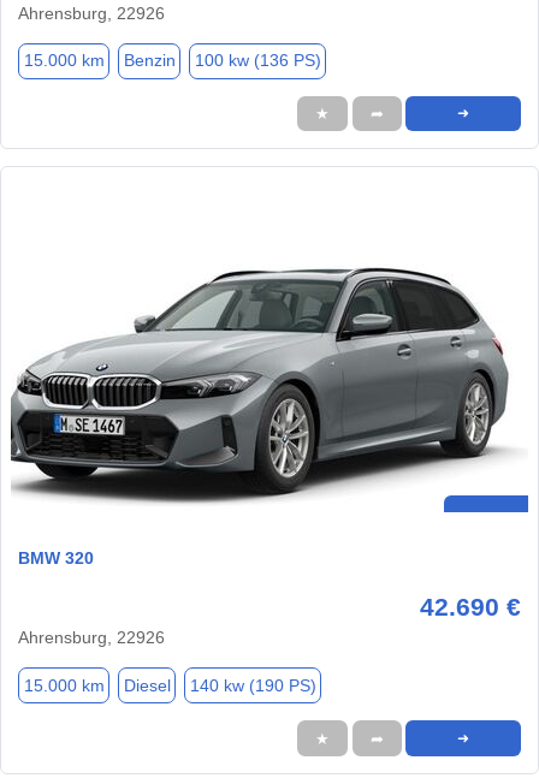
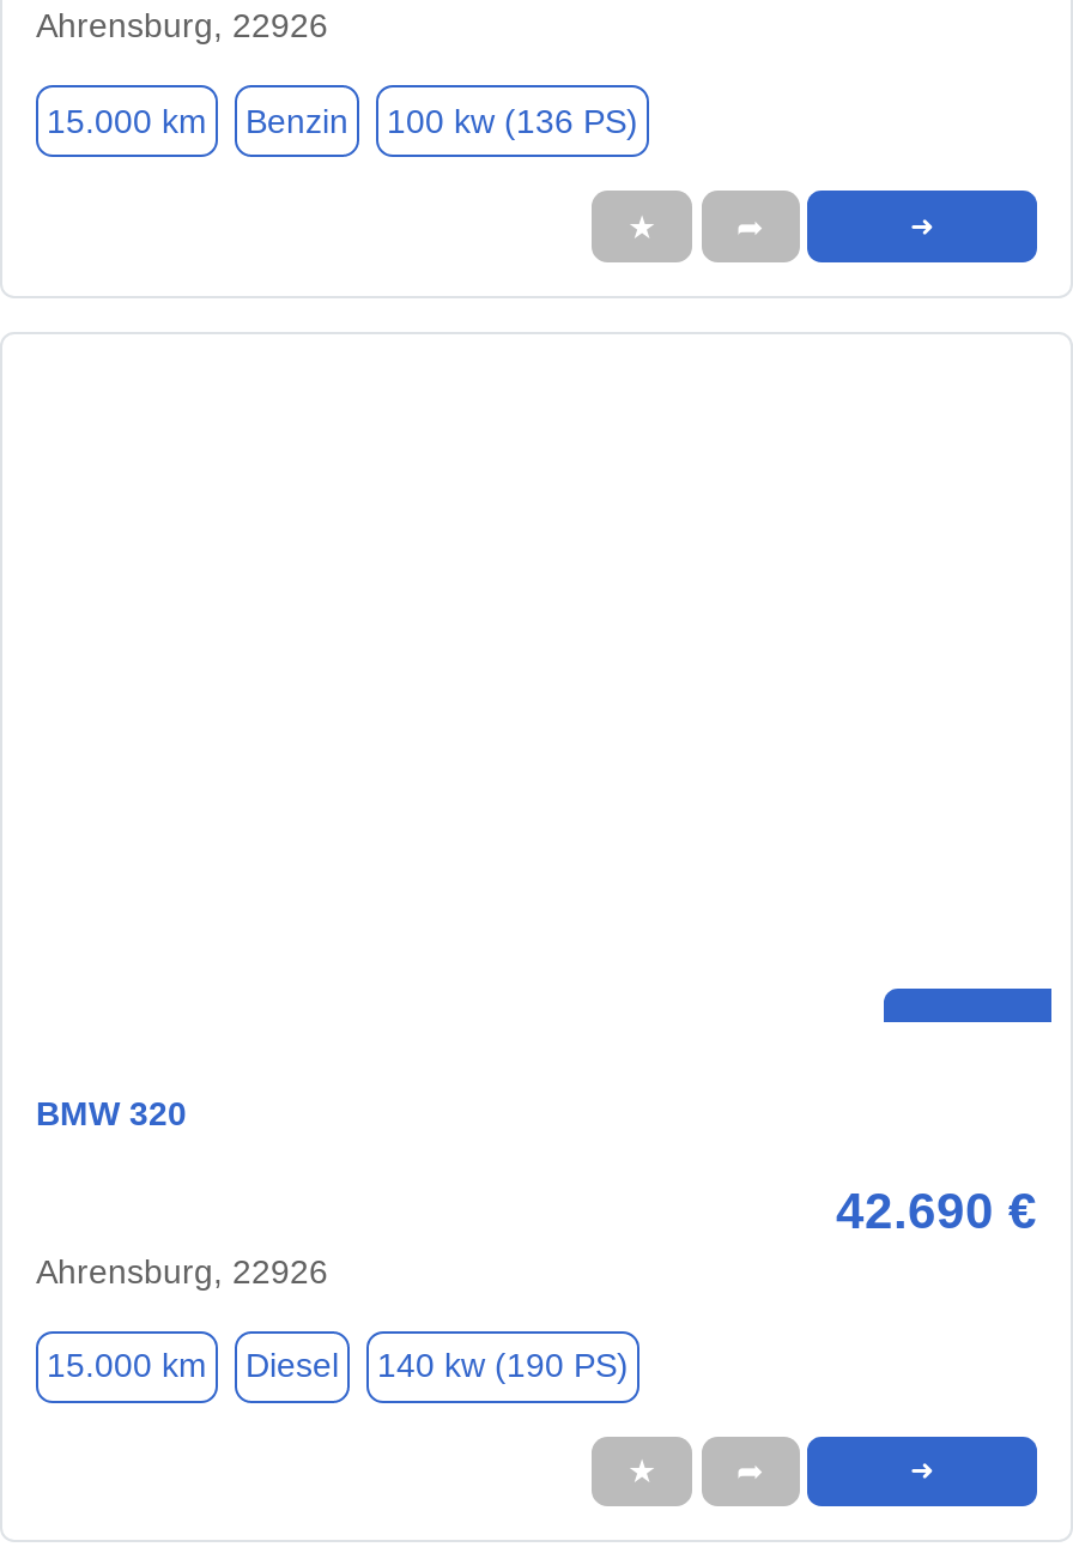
[10,267,509,504] [image] -> none

